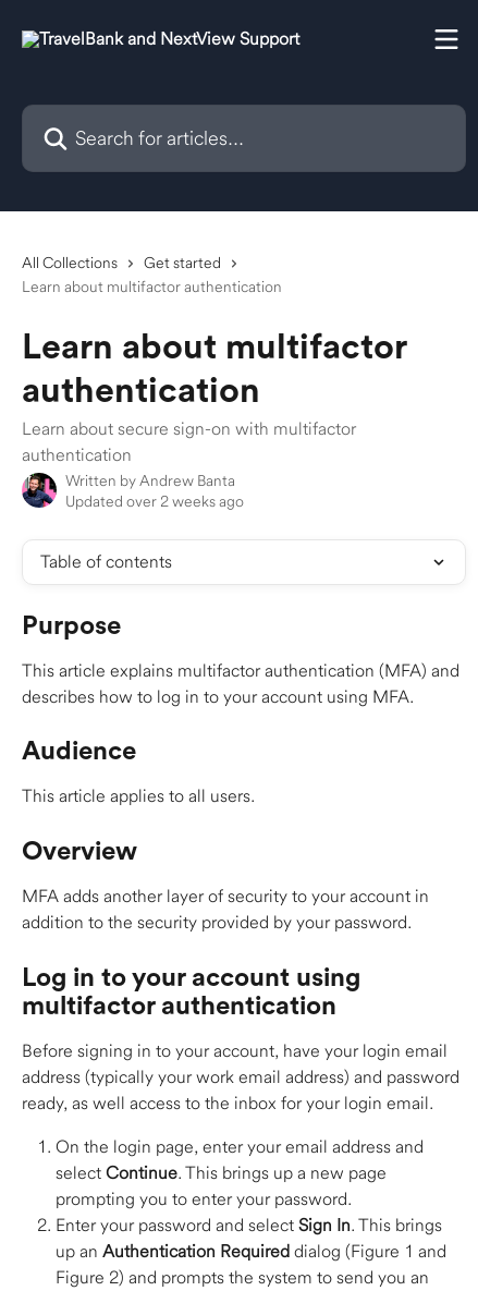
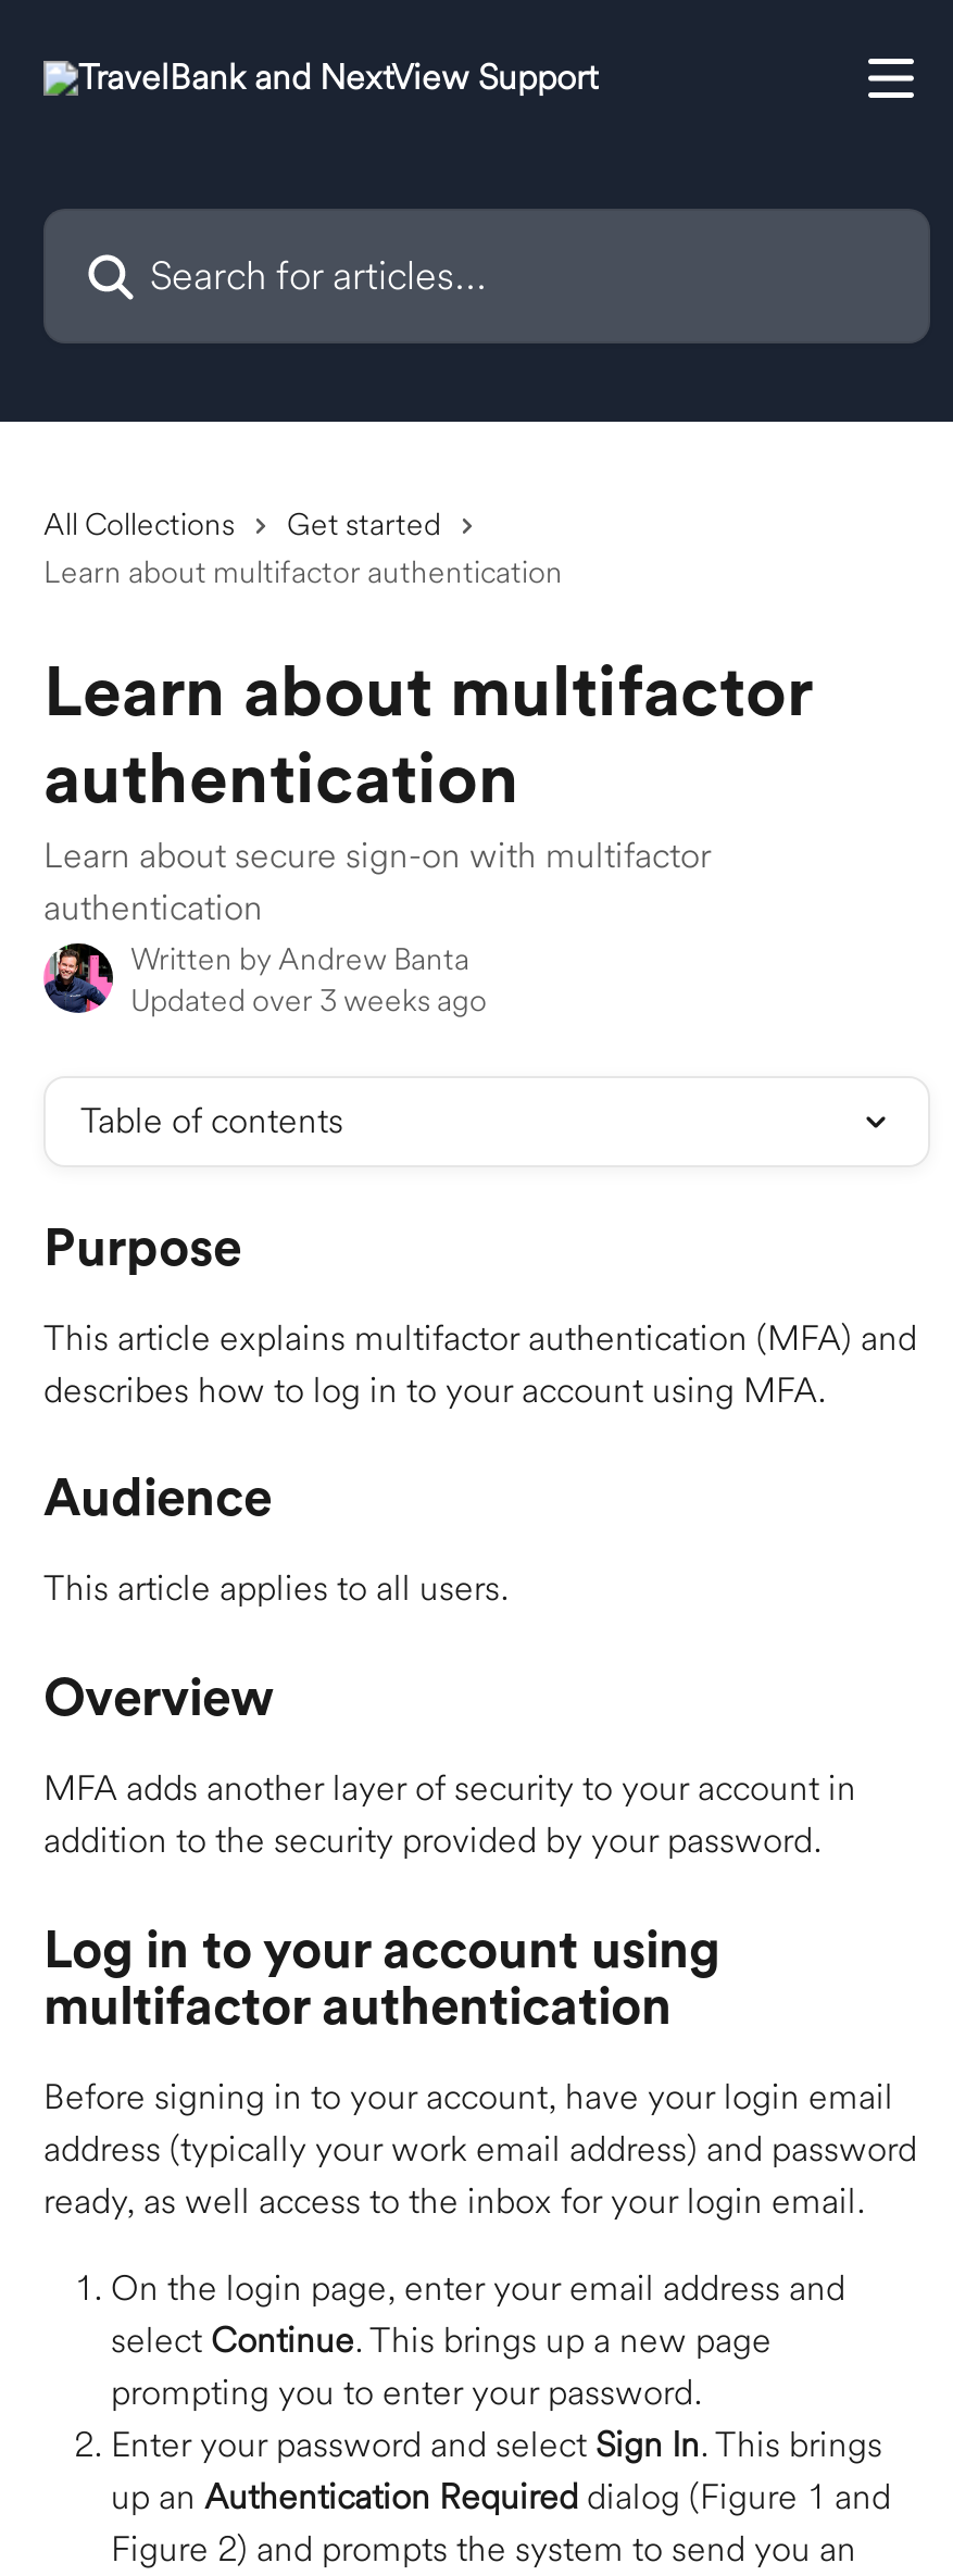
[65,492,244,510] Updated over 2 weeks ago -> [130,983,487,1017] Updated over 3 weeks ago

